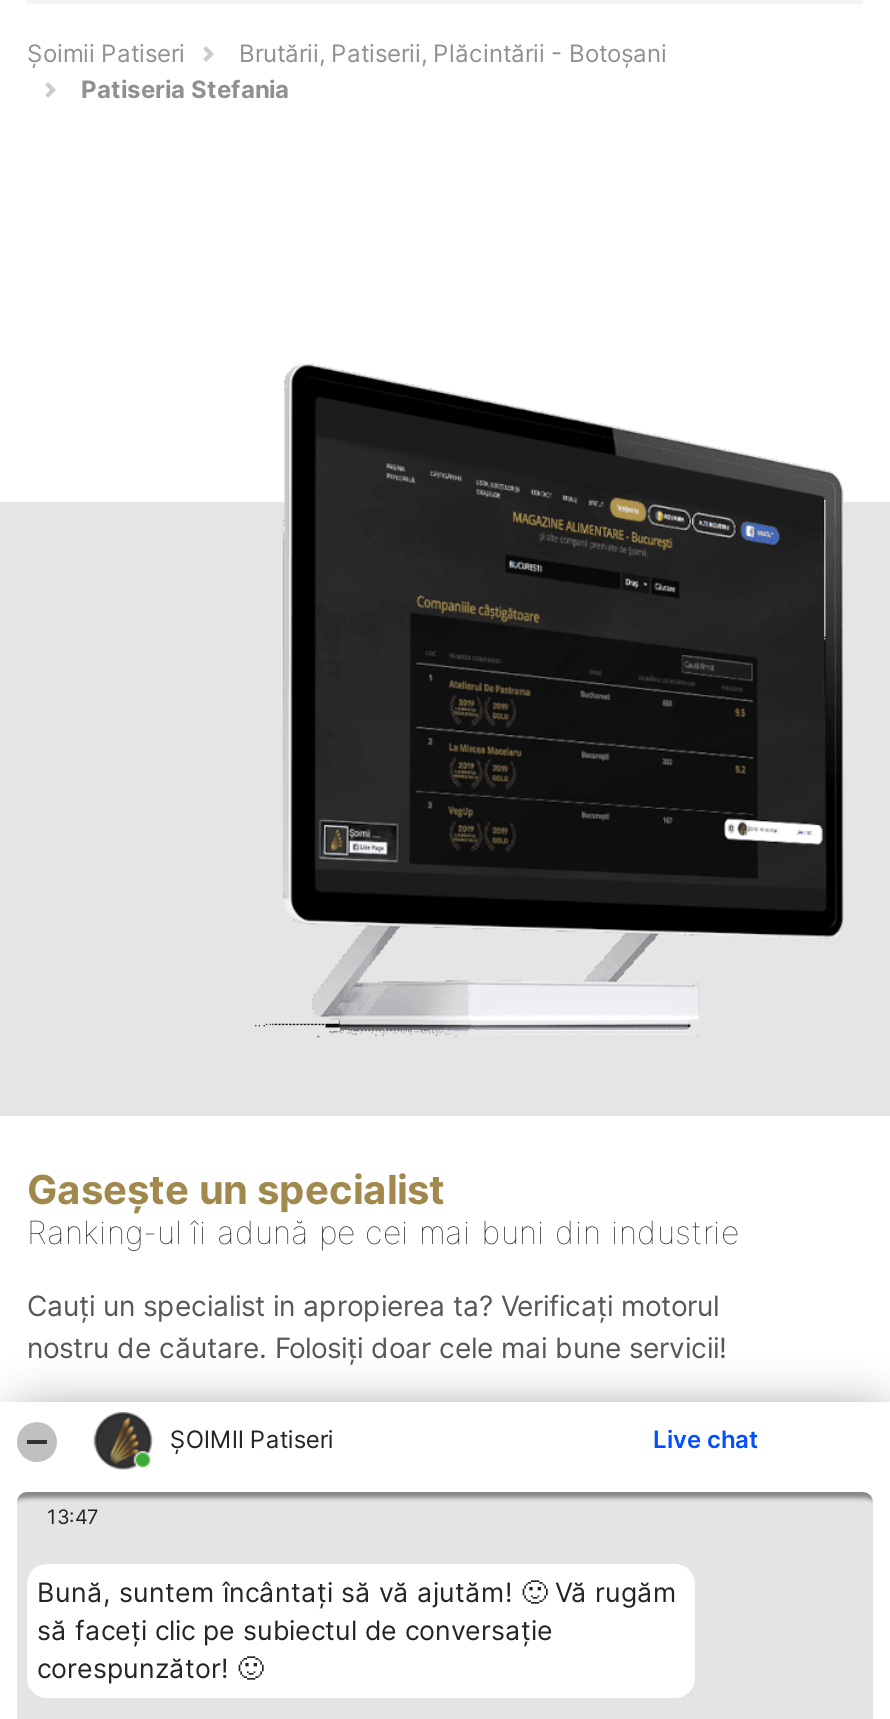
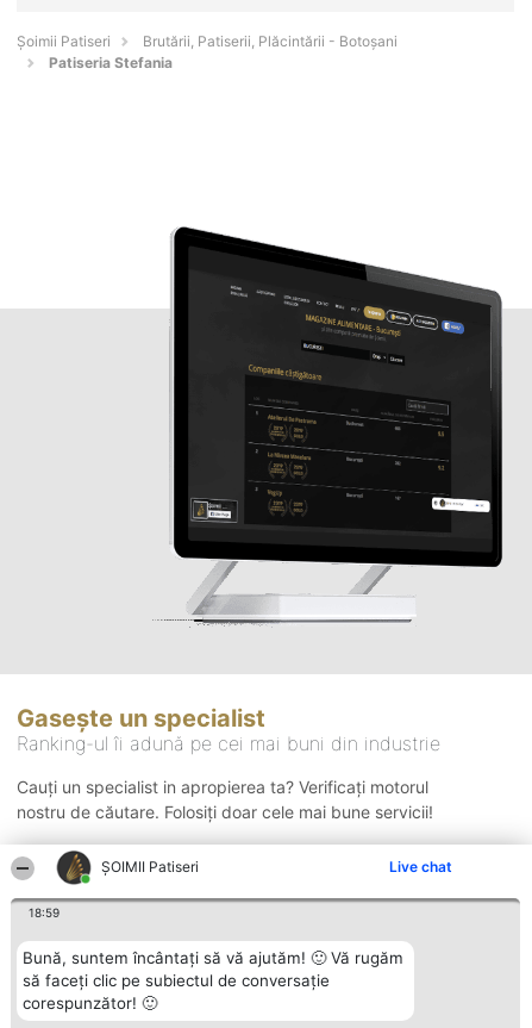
[47,1504,99,1528] 13:47 -> [29,905,60,920] 18:59

